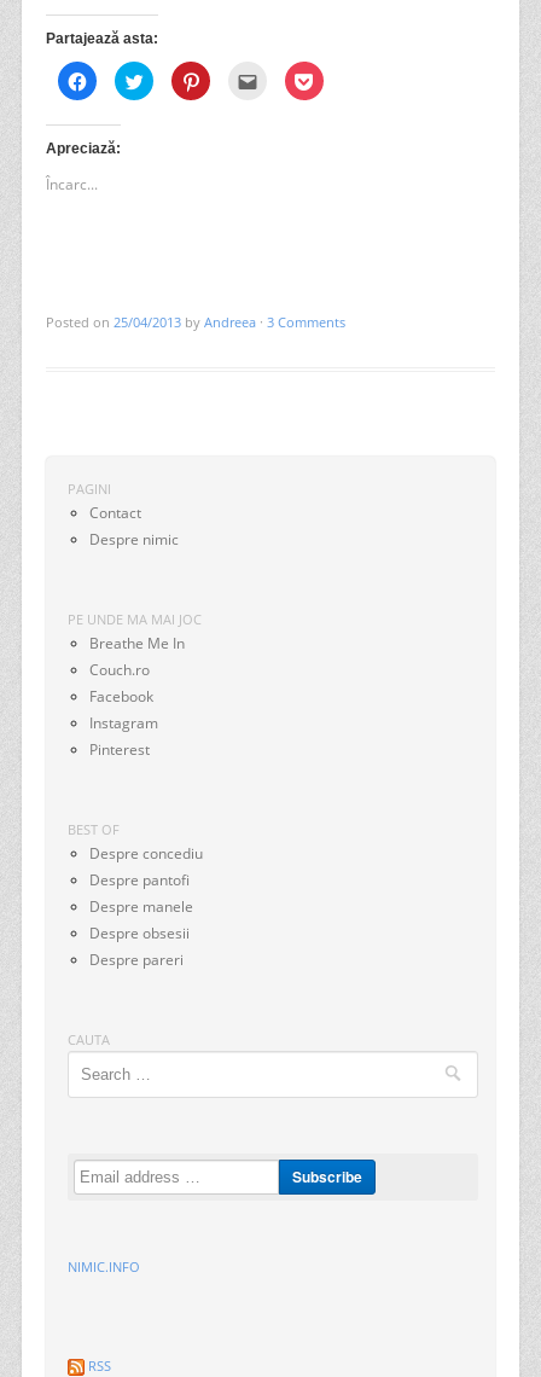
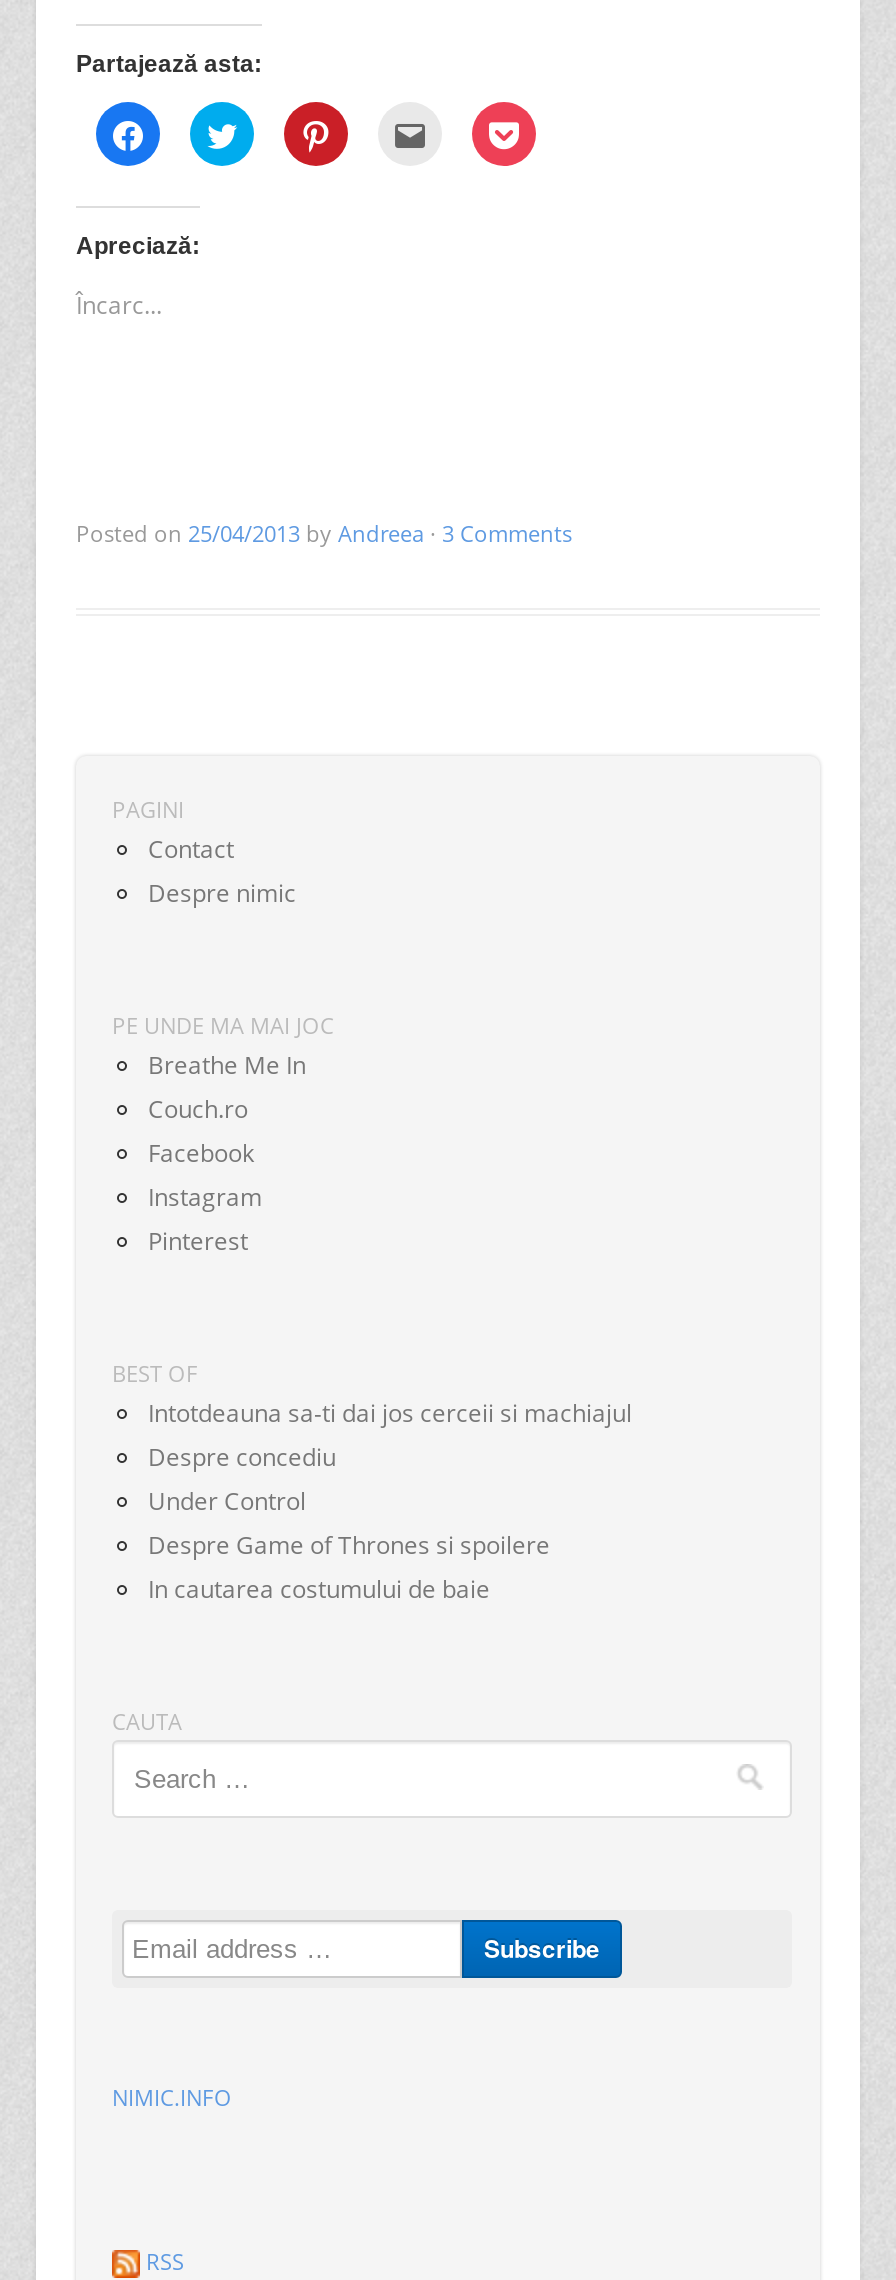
none -> [148,1396,632,1430] Intotdeauna sa-ti dai jos cerceii si machiajul
moved [89,843,203,864] -> [148,1440,336,1474]: Despre concediu
[89,870,193,970] Despre pantofi | Despre manele | Despre obsesii | Despre pareri -> [148,1484,550,1606] Under Control | Despre Game of Thrones si spoilere | In cautarea costumului de baie

